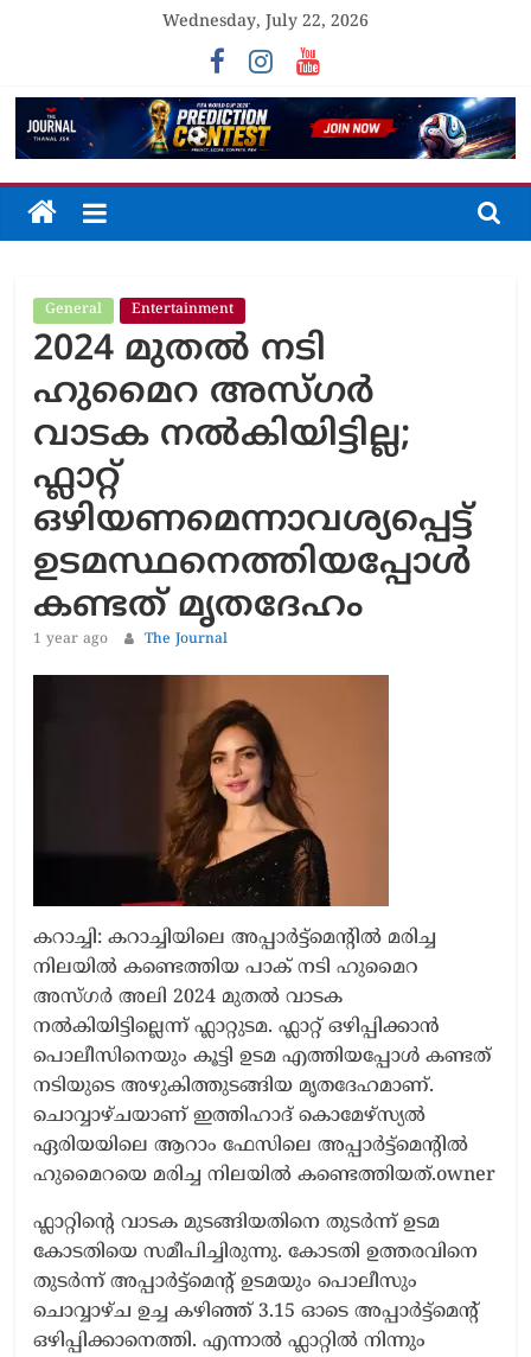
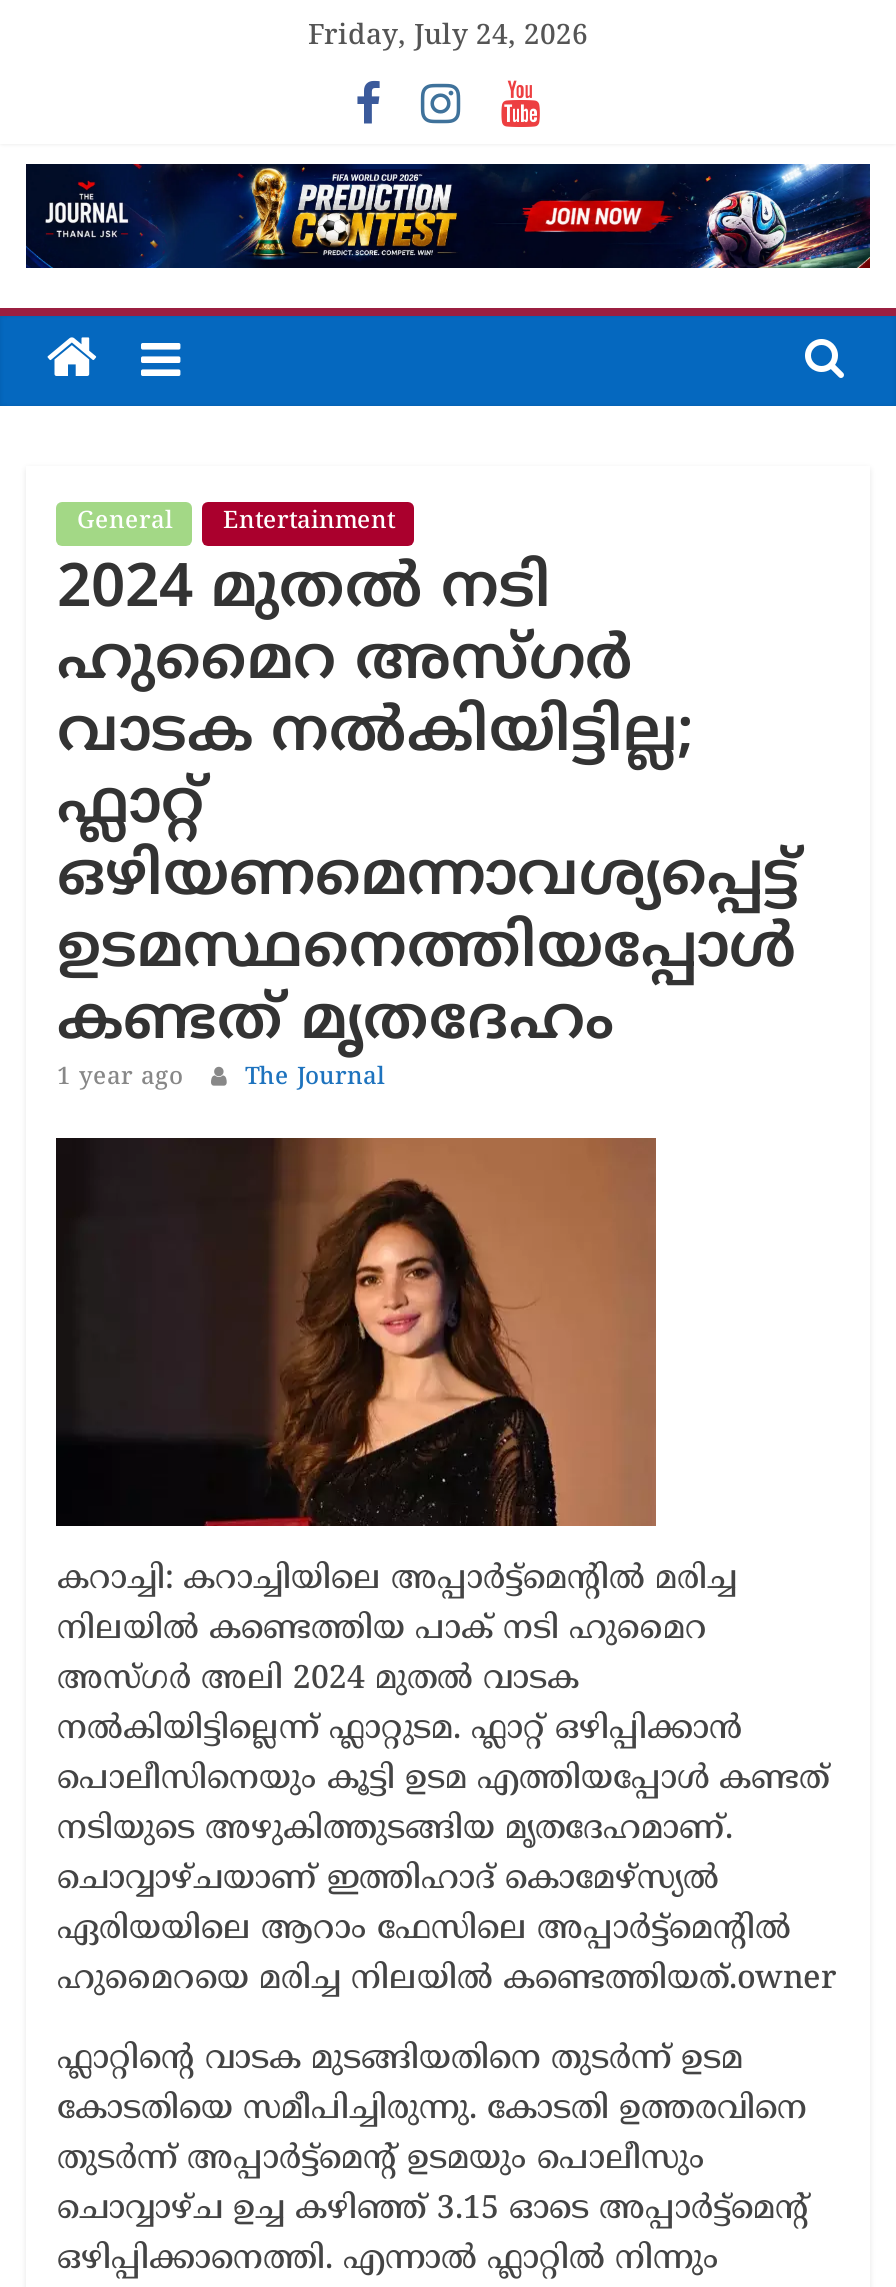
[162,12,369,32] Wednesday, July 22, 2026 -> [308,20,588,54] Friday, July 24, 2026

